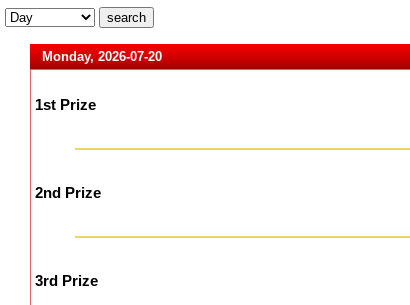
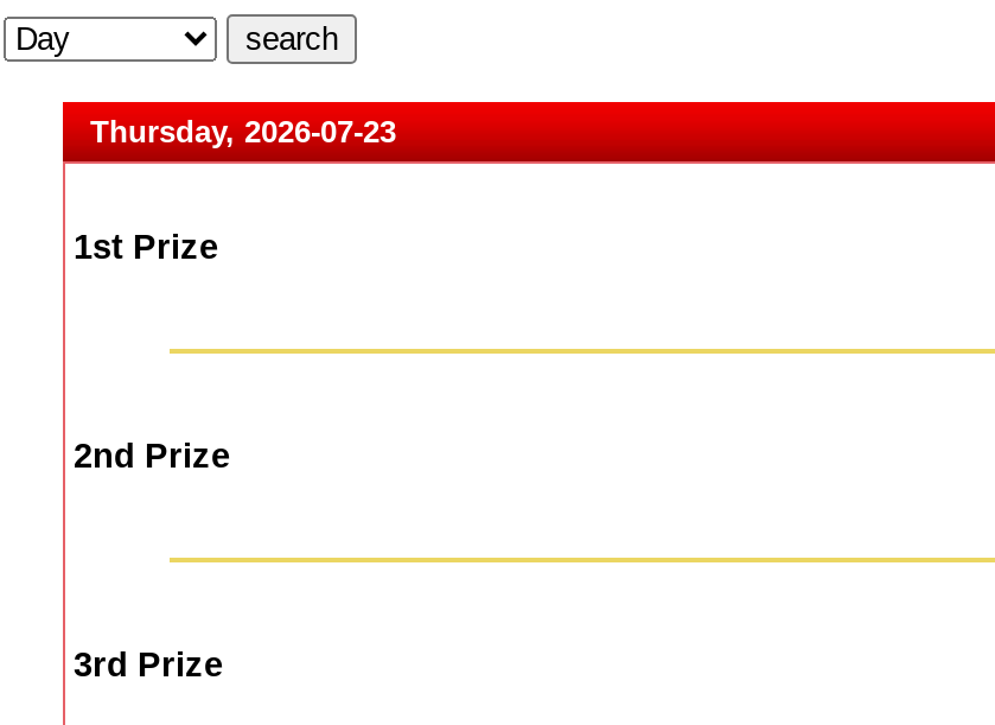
[41,49,161,64] Monday, 2026-07-20 -> [90,114,396,150] Thursday, 2026-07-23

